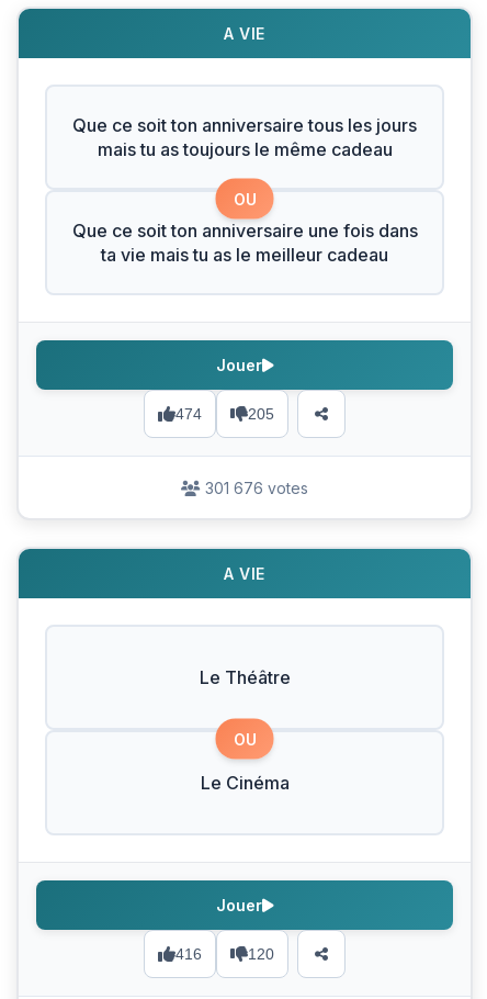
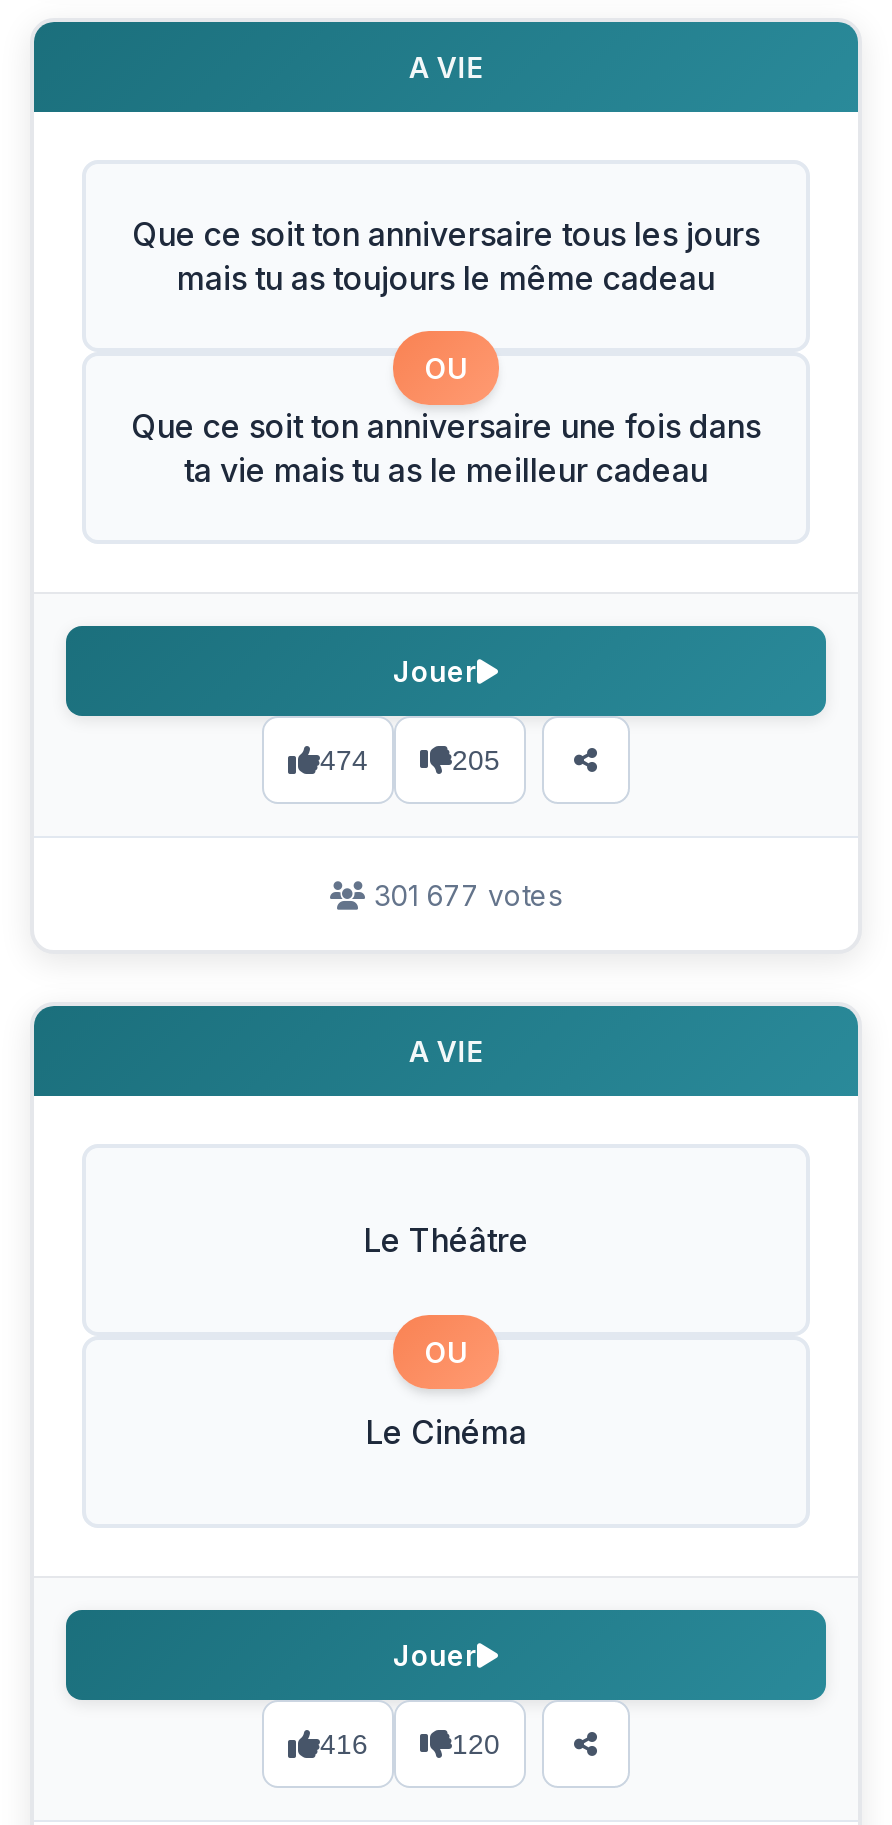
[205,479,308,497] 301 676 votes -> [374,878,562,912] 301 677 votes

